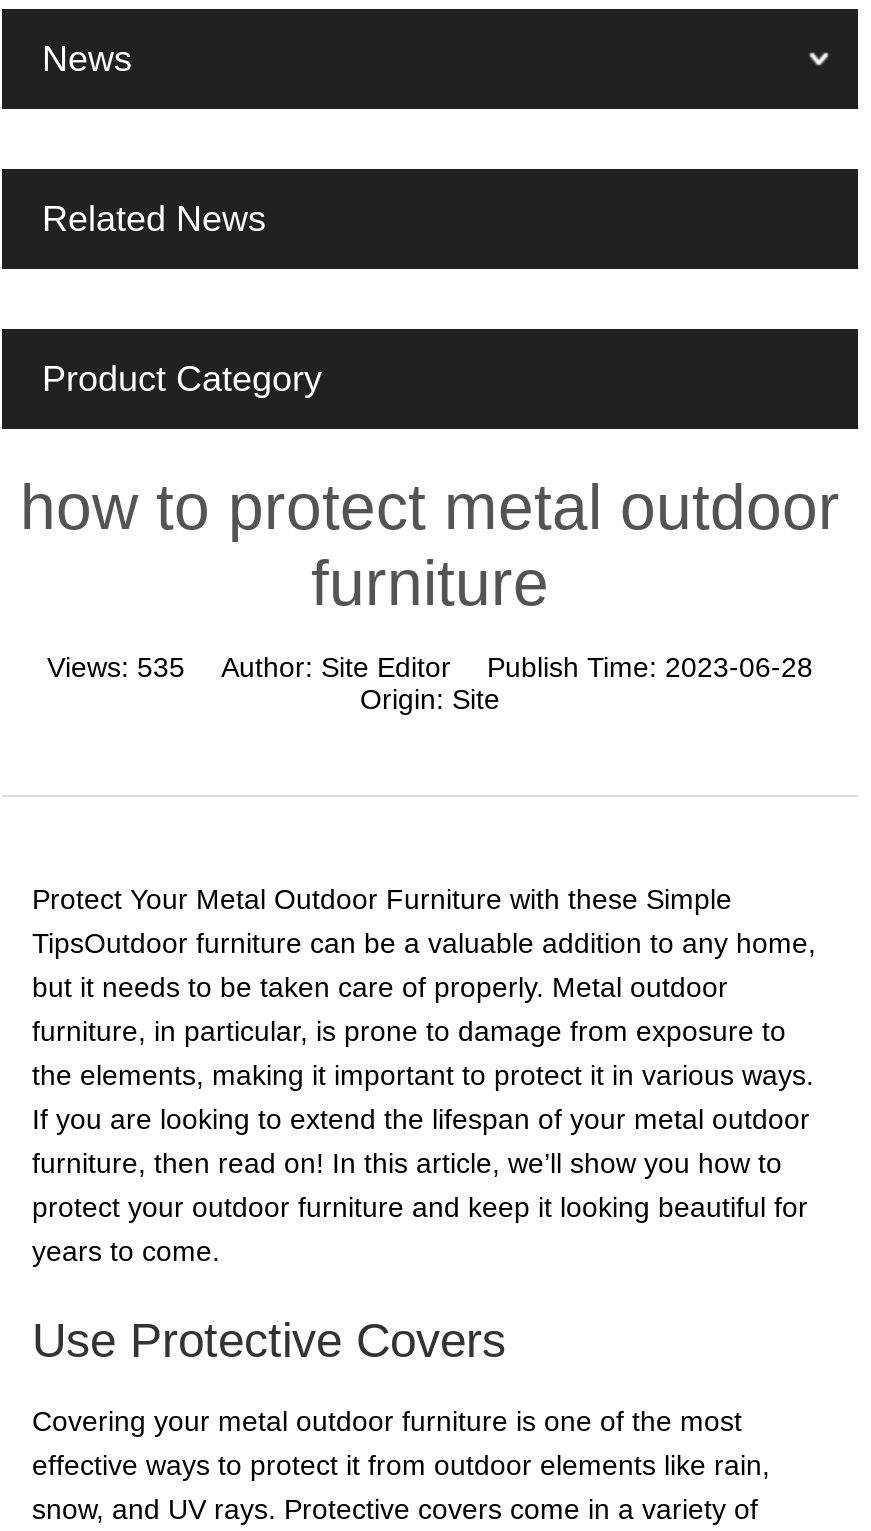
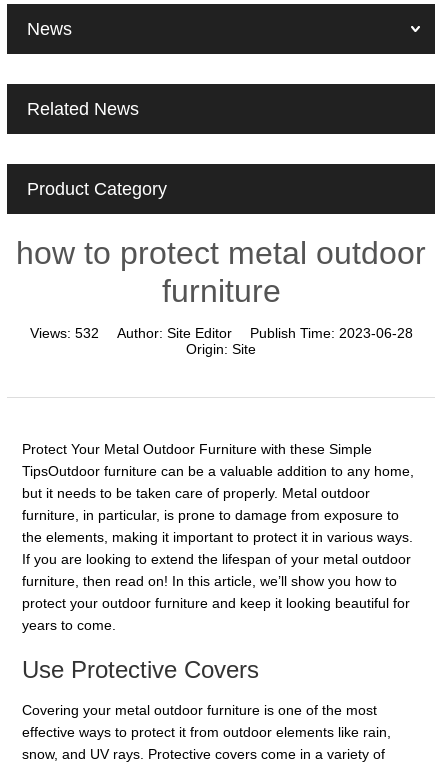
[47,651,813,683] Views: 535 Author: Site Editor Publish Time: 2023-06-28 -> [29,325,412,341] Views: 532 Author: Site Editor Publish Time: 2023-06-28

